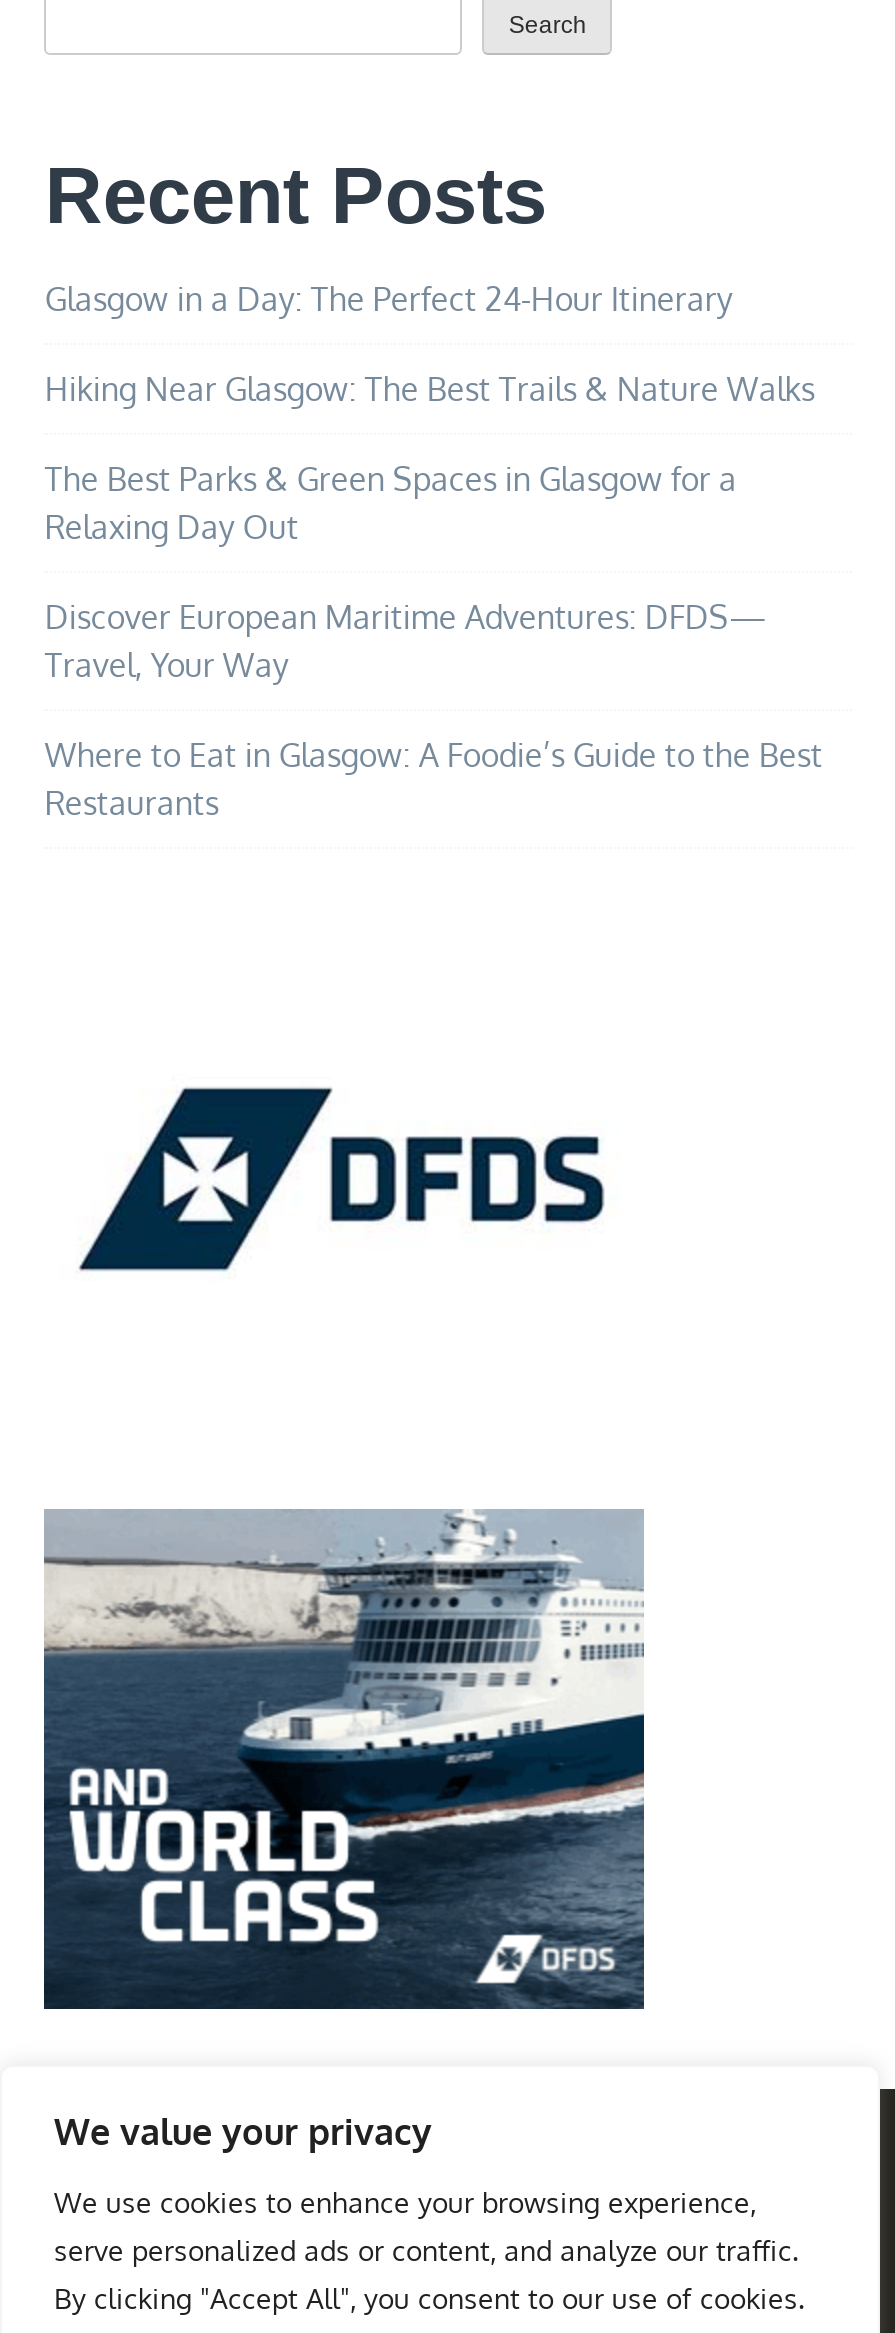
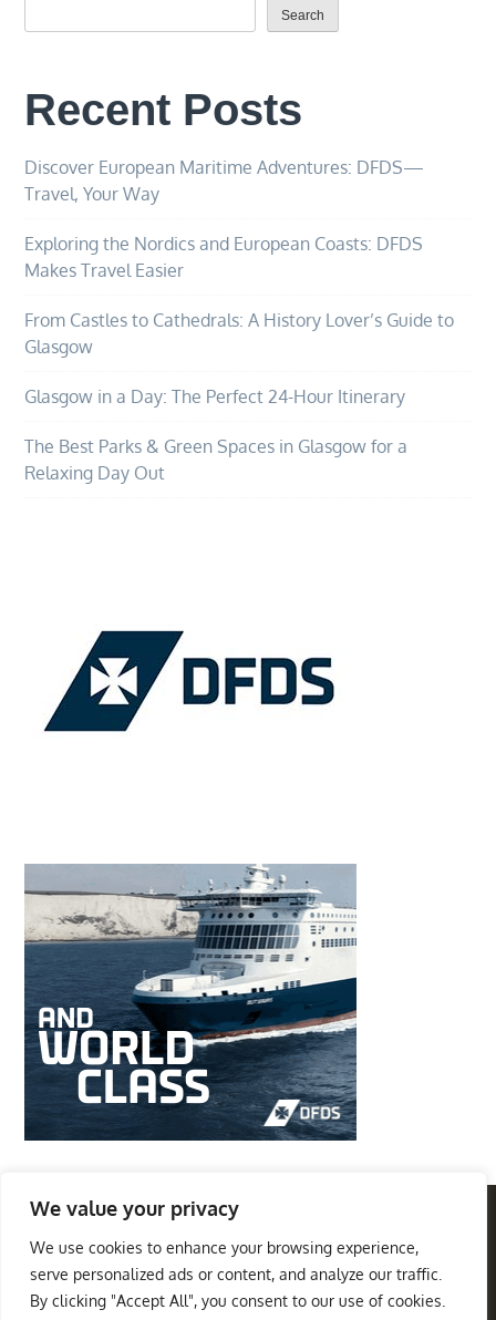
moved [45,279,737,547] -> [25,385,408,484]: Glasgow in a Day: The Perfect 24-Hour Itinerary | The Best Parks & Green Spaces in Glasgow for a | Relaxing Day Out
[45,369,815,409] Hiking Near Glasgow: The Best Trails & Nature Walks -> none
moved [45,597,767,685] -> [25,156,424,205]: Discover European Maritime Adventures: DFDS— | Travel, Your Way
[45,735,823,823] Where to Eat in Glasgow: A Foodie’s Guide to the Best | Restaurants -> [25,233,454,358] Exploring the Nordics and European Coasts: DFDS | Makes Travel Easier | From Castles to Cathedrals: A History Lover’s Guide to | Glasgow

